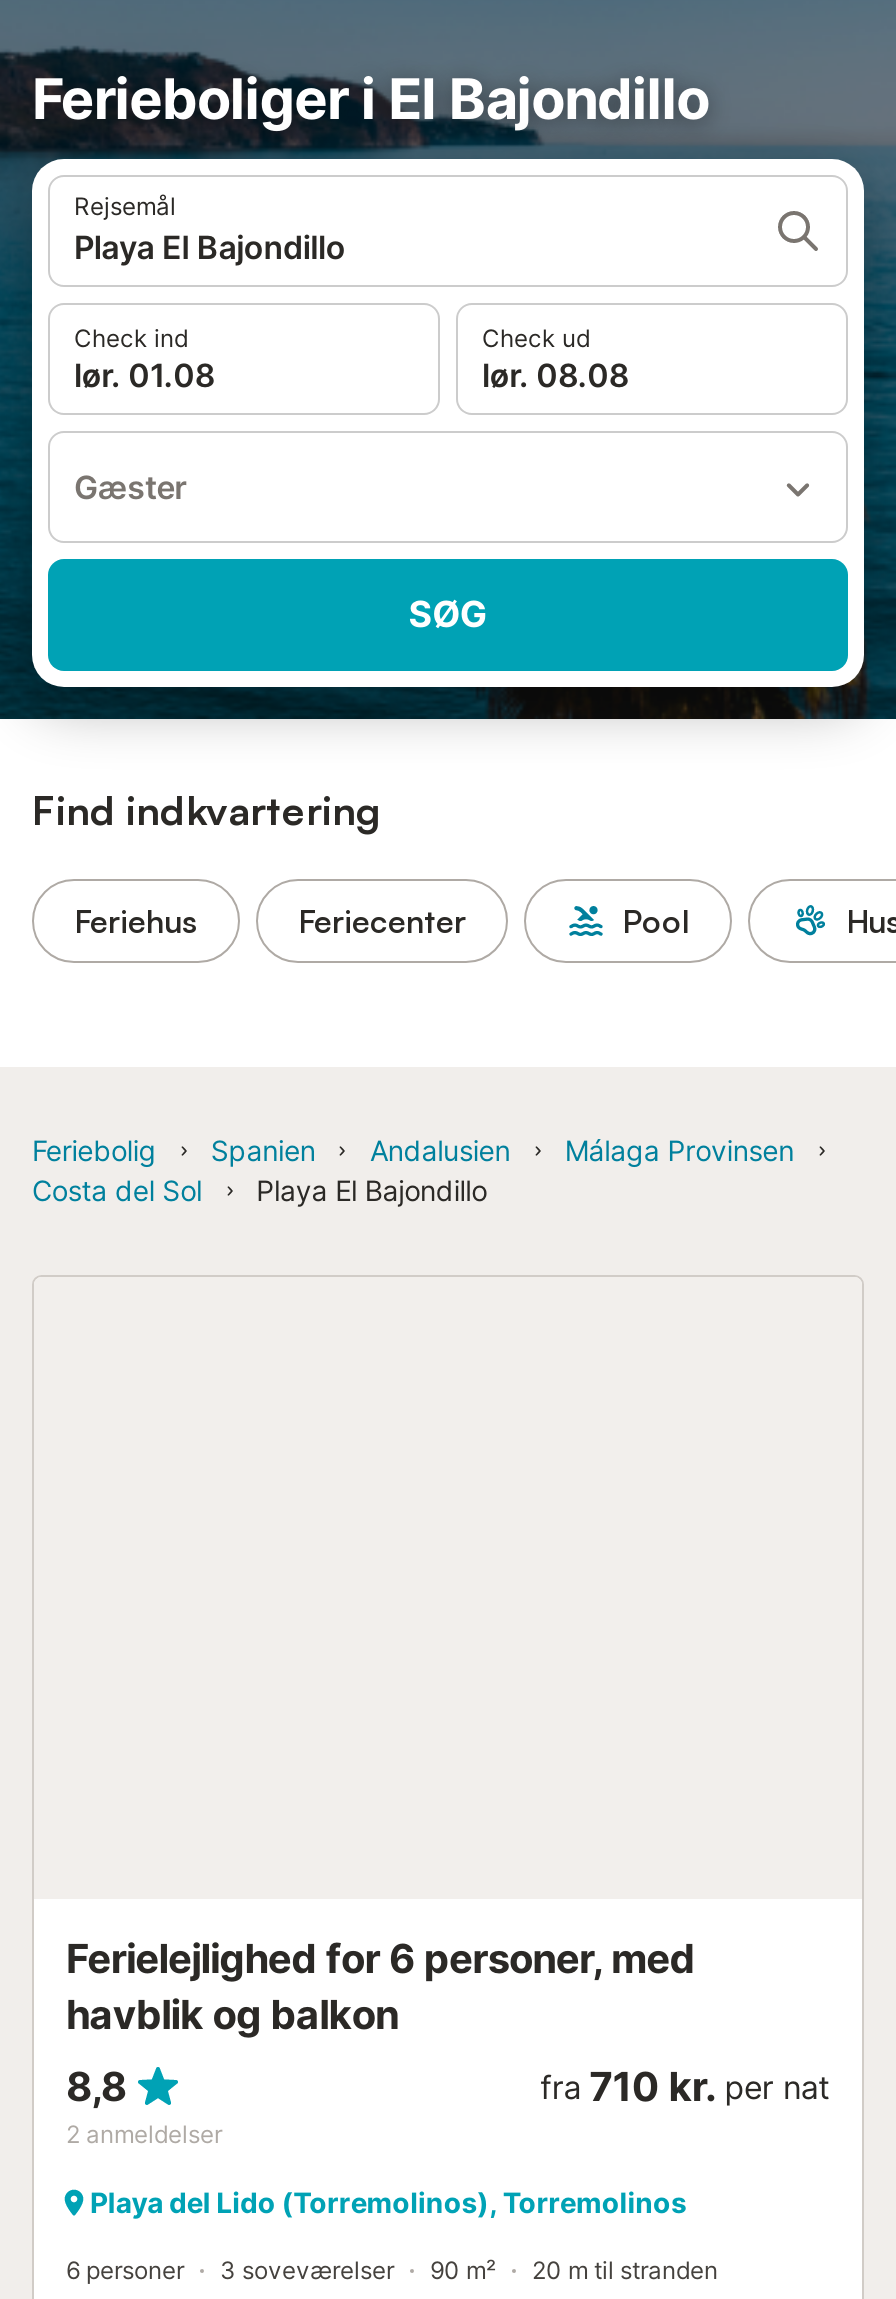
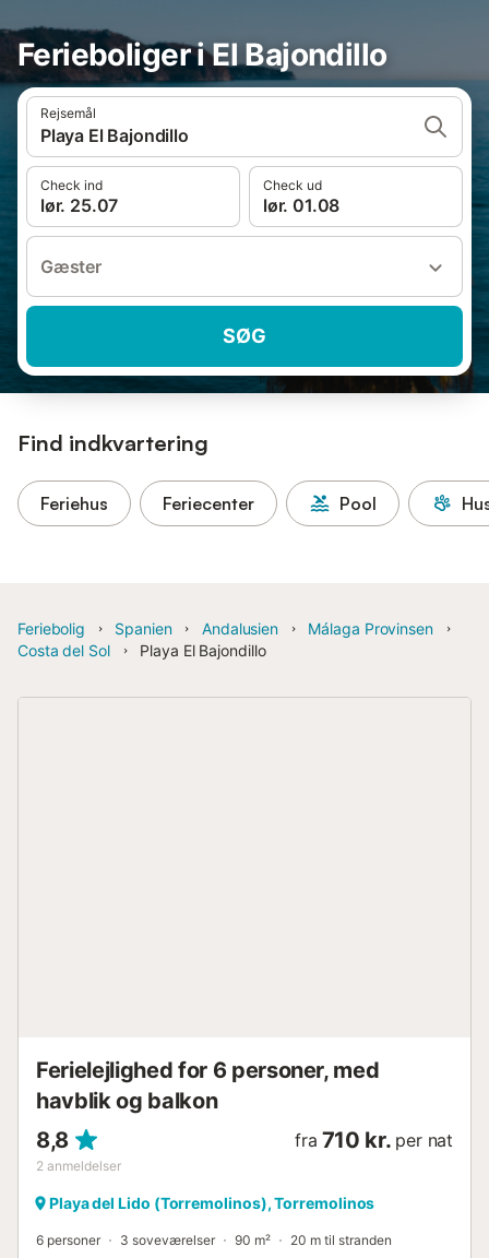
[74,355,214,395] lør. 01.08 -> [40,194,118,216] lør. 25.07
[482,355,628,395] lør. 08.08 -> [263,194,340,216] lør. 01.08

